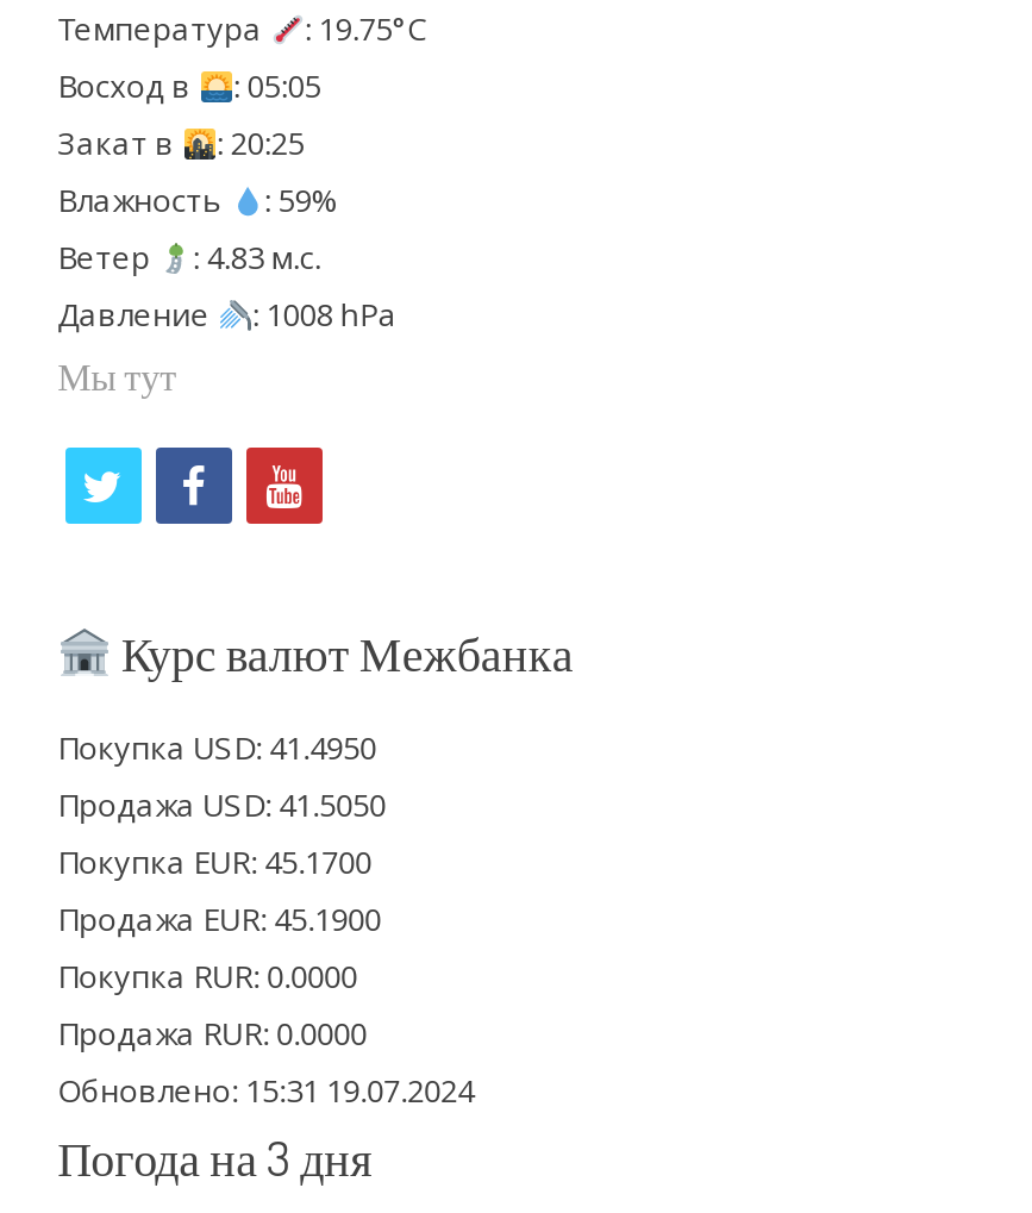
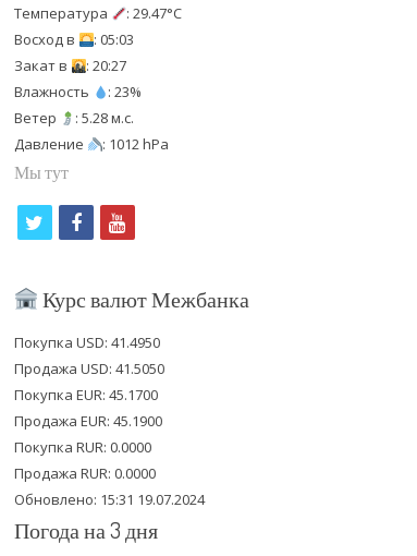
[57,8,426,51] Температура : 19.75°C -> [14,4,182,23] Температура : 29.47°C
[57,65,321,108] Восход в : 05:05 -> [14,30,134,49] Восход в : 05:03
[57,122,304,165] Закат в : 20:25 -> [14,56,127,76] Закат в : 20:27
[57,180,338,222] Влажность : 59% -> [14,82,142,102] Влажность : 23%
[57,237,321,280] Ветер : 4.83 м.с. -> [14,108,134,128] Ветер : 5.28 м.с.
[57,294,397,337] Давление : 1008 hPa -> [14,135,169,154] Давление : 1012 hPa

